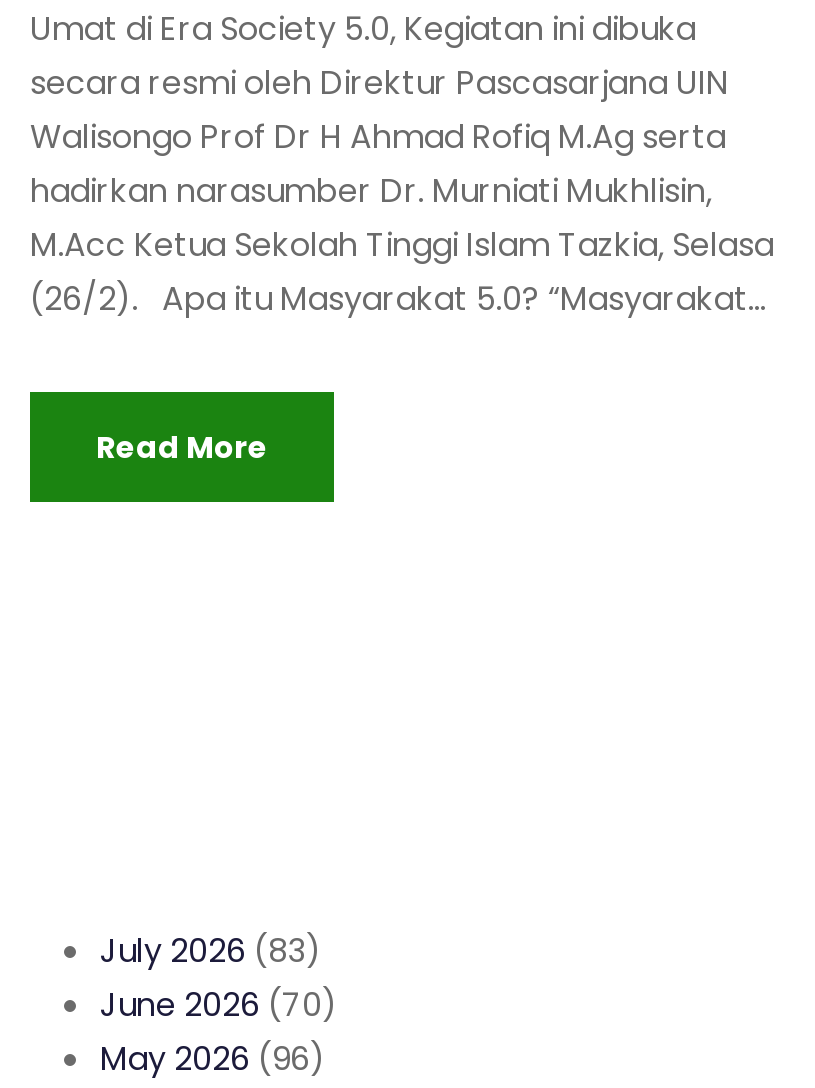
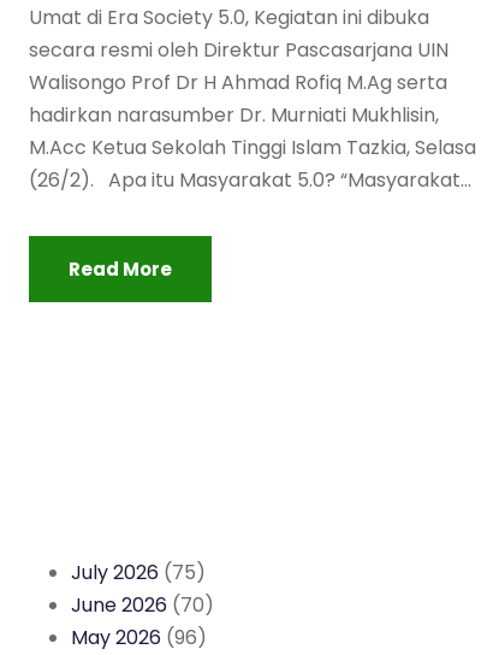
[100,929,322,975] July 2026 (83) -> [71,559,206,587] July 2026 (75)

